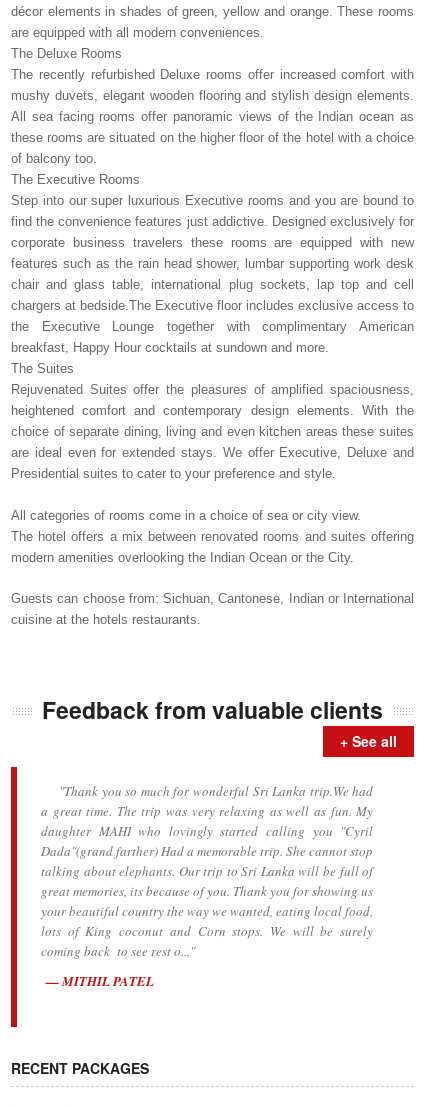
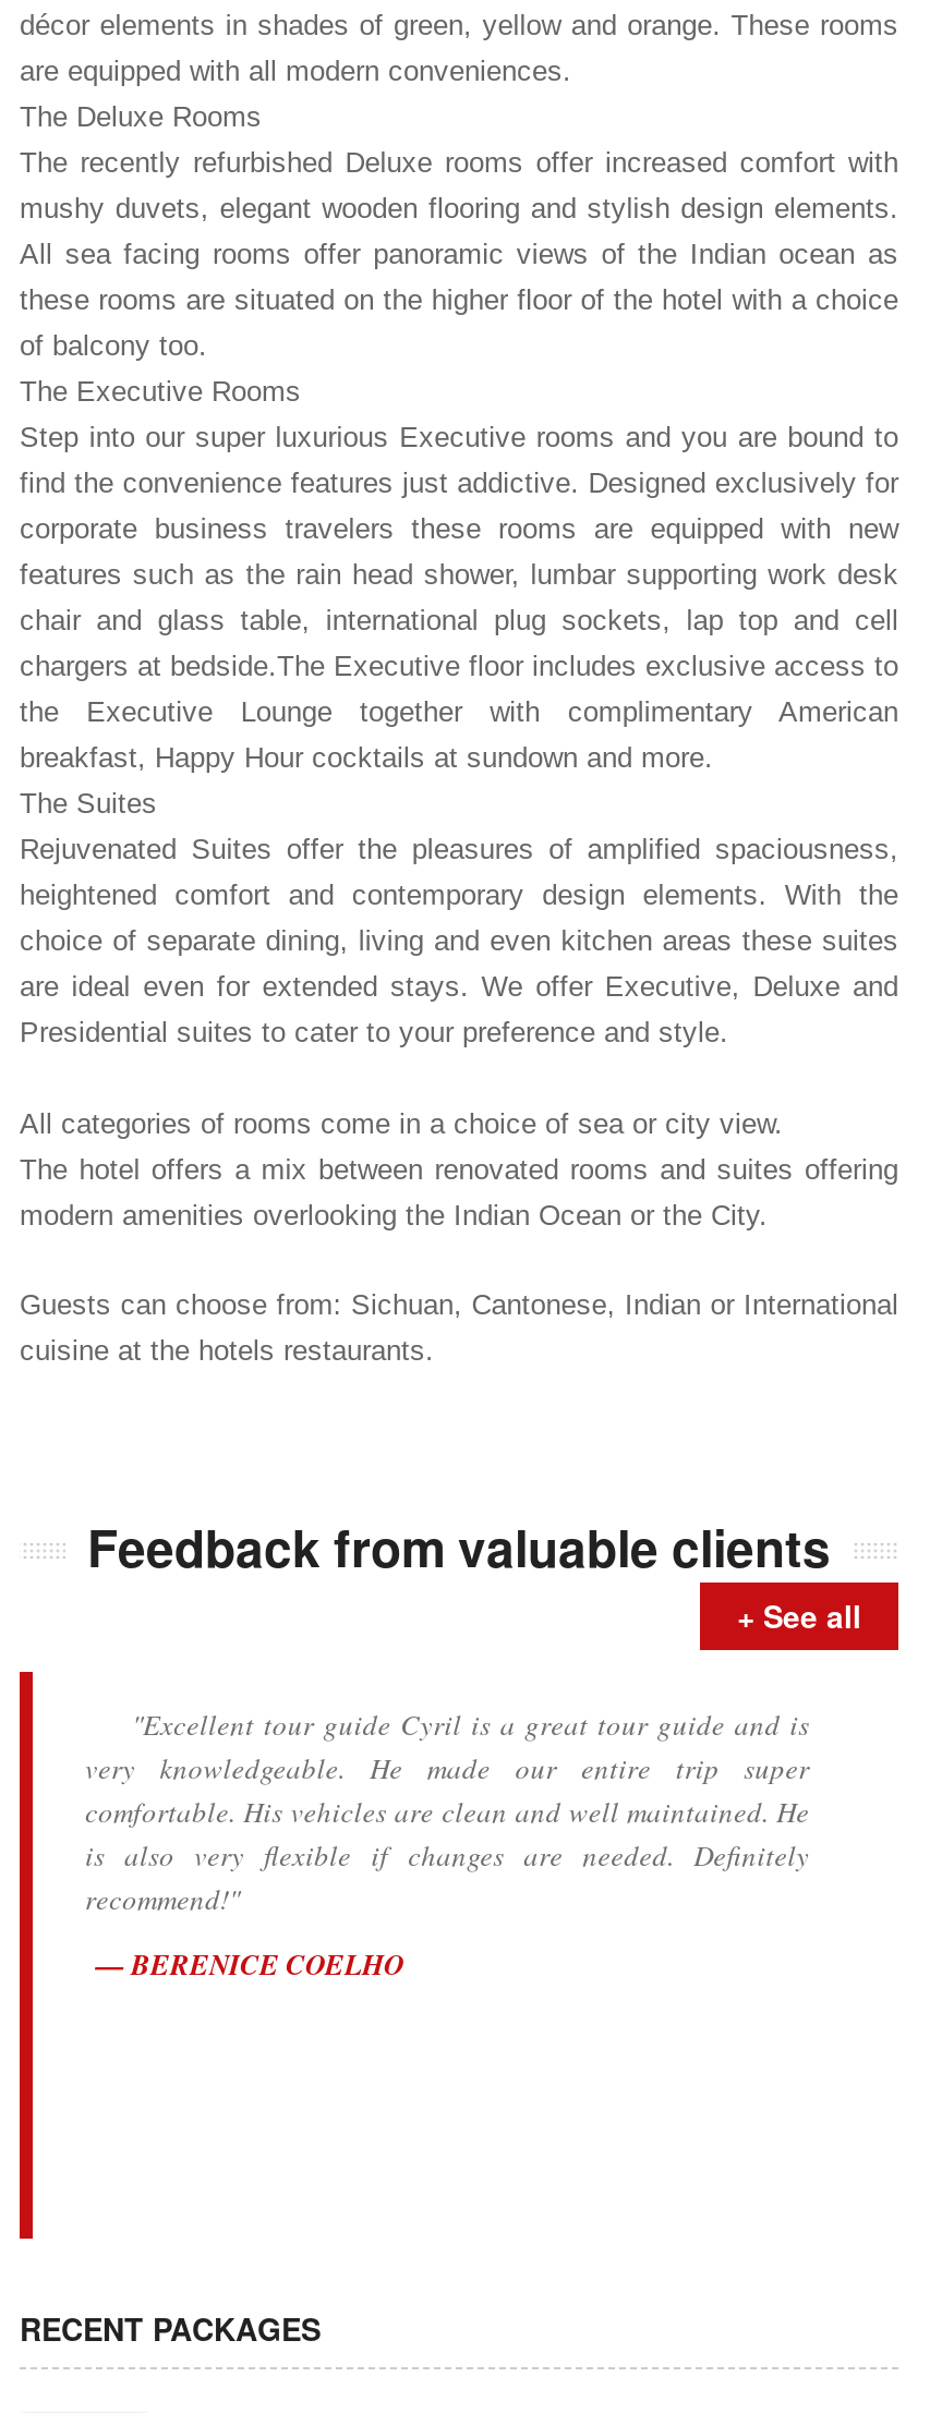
[41,782,373,960] "Thank you so much for wonderful Sri Lanka trip.We had | a great time. The trip was very relaxing as well as fun. My | daughter MAHI who lovingly started calling you "Cyril | Dada"(grand farther) Had a memorable trip. She cannot stop | talking about elephants. Our trip to Sri Lanka will be full of | great memories, its because of you. Thank you for showing us | your beautiful country the way we wanted, eating local food, | lots of King coconut and Corn stops. We will be surely | coming back to see rest o..." -> [85,1704,809,1918] "Excellent tour guide Cyril is a great tour guide and is | very knowledgeable. He made our entire trip super | comfortable. His vehicles are clean and well maintained. He | is also very flexible if changes are needed. Definitely | recommend!"
[62,972,154,990] MITHIL PATEL -> [131,1944,403,1983] BERENICE COELHO

